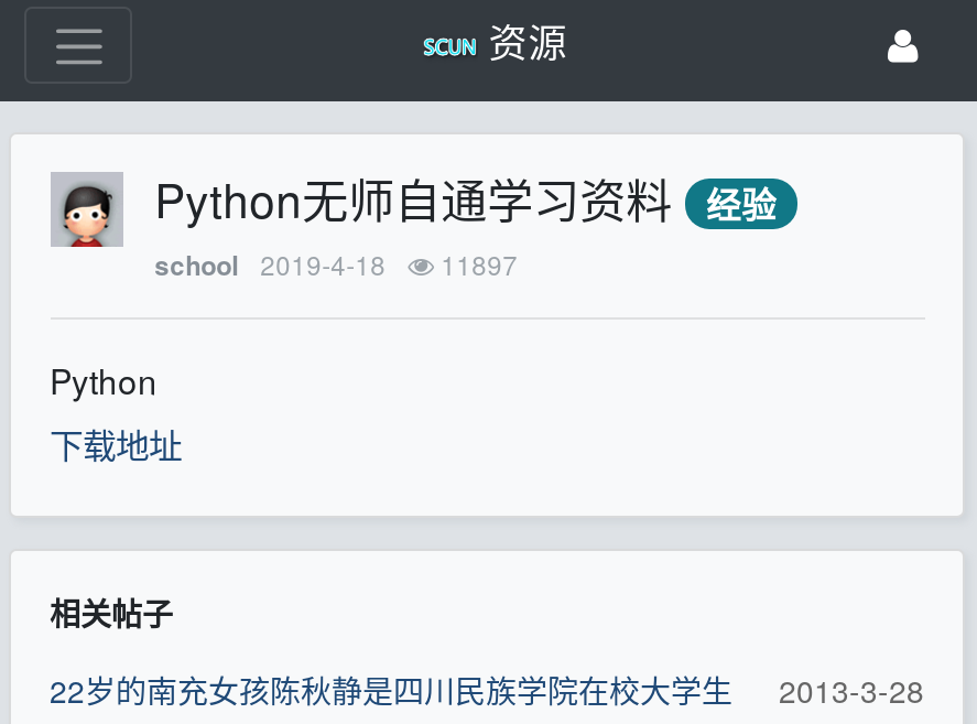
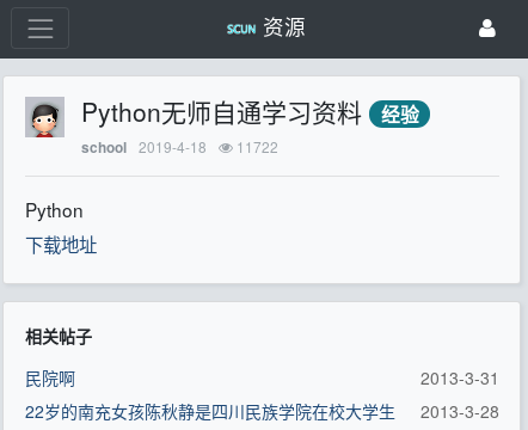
[154,245,518,285] school 2019-4-18 11897 -> [81,136,278,158] school 2019-4-18 11722
none -> [24,366,499,390] 民院啊 | 2013-3-31

